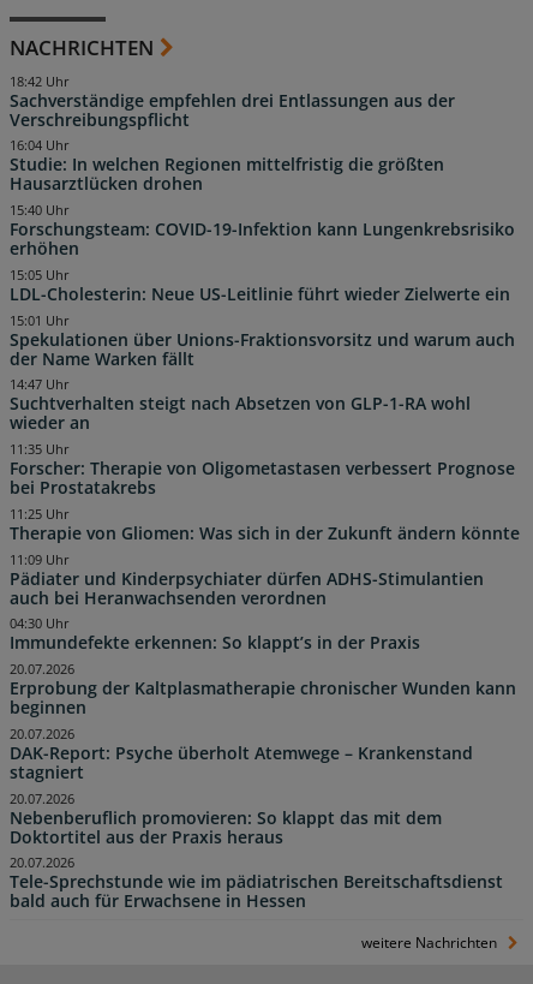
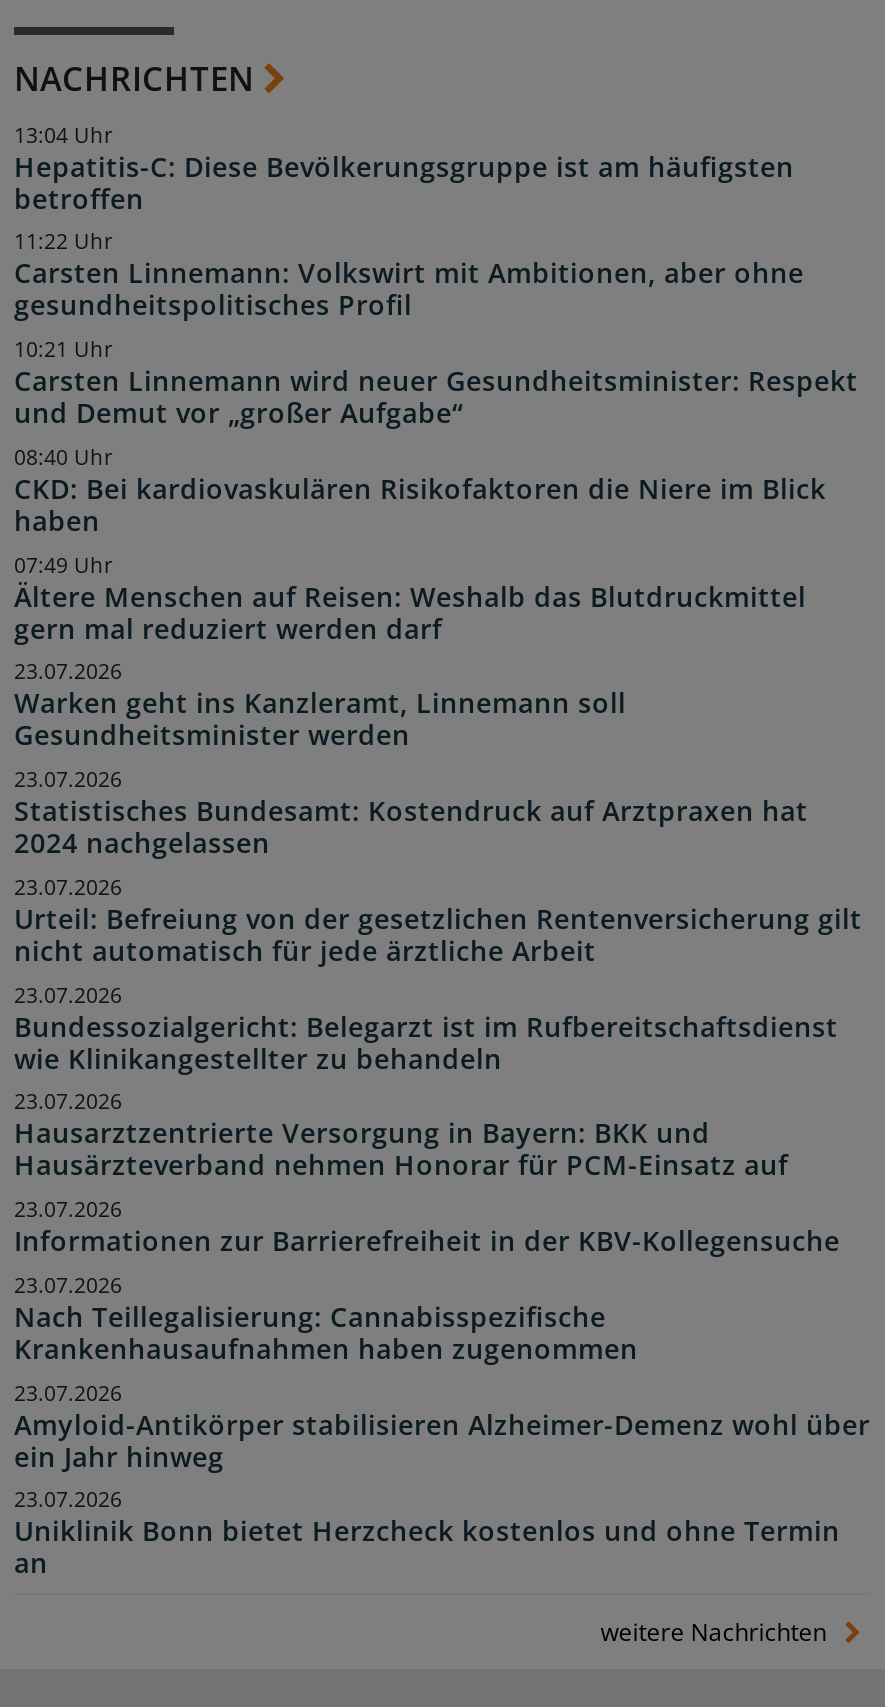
[10,73,70,90] 18:42 Uhr -> [14,120,114,148] 13:04 Uhr
[10,90,455,130] Sachverständige empfehlen drei Entlassungen aus der | Verschreibungspflicht -> [14,148,794,216] Hepatitis-C: Diese Bevölkerungsgruppe ist am häufigsten | betroffen
[10,137,70,154] 16:04 Uhr -> [14,228,114,256] 11:22 Uhr
[10,154,444,195] Studie: In welchen Regionen mittelfristig die größten | Hausarztlücken drohen -> [14,256,804,324] Carsten Linnemann: Volkswirt mit Ambitionen, aber ohne | gesundheitspolitisches Profil
[10,202,70,219] 15:40 Uhr -> [14,335,114,363] 10:21 Uhr
[10,219,515,260] Forschungsteam: COVID-19-Infektion kann Lungenkrebsrisiko | erhöhen -> [14,363,858,431] Carsten Linnemann wird neuer Gesundheitsminister: Respekt | und Demut vor „großer Aufgabe“
[10,266,70,283] 15:05 Uhr -> [14,443,114,471] 08:40 Uhr
[10,283,510,305] LDL-Cholesterin: Neue US-Leitlinie führt wieder Zielwerte ein -> [14,471,826,539] CKD: Bei kardiovaskulären Risikofaktoren die Niere im Blick | haben
[10,312,70,329] 15:01 Uhr -> [14,550,114,578] 07:49 Uhr
[10,329,515,370] Spekulationen über Unions-Fraktionsvorsitz und warum auch | der Name Warken fällt -> [14,578,806,646] Ältere Menschen auf Reisen: Weshalb das Blutdruckmittel | gern mal reduziert werden darf
[10,376,70,393] 14:47 Uhr -> [14,658,122,686] 23.07.2026
[10,393,471,434] Suchtverhalten steigt nach Absetzen von GLP-1-RA wohl | wieder an -> [14,686,626,754] Warken geht ins Kanzleramt, Linnemann soll | Gesundheitsminister werden
[10,441,70,458] 11:35 Uhr -> [14,765,122,793] 23.07.2026
[10,458,515,499] Forscher: Therapie von Oligometastasen verbessert Prognose | bei Prostatakrebs -> [14,793,808,861] Statistisches Bundesamt: Kostendruck auf Arztpraxen hat | 2024 nachgelassen
[10,506,70,522] 11:25 Uhr -> [14,873,122,901] 23.07.2026
[10,522,520,544] Therapie von Gliomen: Was sich in der Zukunft ändern könnte -> [14,901,862,969] Urteil: Befreiung von der gesetzlichen Rentenversicherung gilt | nicht automatisch für jede ärztliche Arbeit
[10,551,70,568] 11:09 Uhr -> [14,980,122,1008] 23.07.2026
[10,568,484,609] Pädiater und Kinderpsychiater dürfen ADHS-Stimulantien | auch bei Heranwachsenden verordnen -> [14,1008,838,1076] Bundessozialgericht: Belegarzt ist im Rufbereitschaftsdienst | wie Klinikangestellter zu behandeln
[10,616,70,632] 04:30 Uhr -> [14,1088,122,1116] 23.07.2026
[10,632,420,654] Immundefekte erkennen: So klappt’s in der Praxis -> [14,1116,788,1184] Hausarztzentrierte Versorgung in Bayern: BKK und | Hausärzteverband nehmen Honorar für PCM-Einsatz auf
[10,661,74,678] 20.07.2026 -> [14,1195,122,1223] 23.07.2026
[10,678,516,719] Erprobung der Kaltplasmatherapie chronischer Wunden kann | beginnen -> [14,1223,840,1259] Informationen zur Barrierefreiheit in der KBV-Kollegensuche
[10,725,74,742] 20.07.2026 -> [14,1271,122,1299] 23.07.2026
[10,742,473,783] DAK-Report: Psyche überholt Atemwege – Krankenstand | stagniert -> [14,1299,638,1367] Nach Teillegalisierung: Cannabisspezifische | Krankenhausaufnahmen haben zugenommen
[10,790,74,807] 20.07.2026 -> [14,1378,122,1406] 23.07.2026
[10,807,442,848] Nebenberuflich promovieren: So klappt das mit dem | Doktortitel aus der Praxis heraus -> [14,1406,870,1474] Amyloid-Antikörper stabilisieren Alzheimer-Demenz wohl über | ein Jahr hinweg
[10,855,74,871] 20.07.2026 -> [14,1486,122,1514] 23.07.2026
[10,871,503,912] Tele-Sprechstunde wie im pädiatrischen Bereitschaftsdienst | bald auch für Erwachsene in Hessen -> [14,1514,840,1582] Uniklinik Bonn bietet Herzcheck kostenlos und ohne Termin | an

